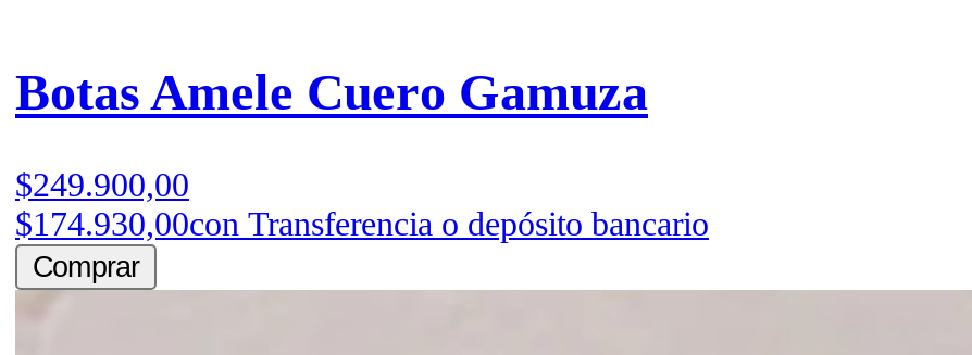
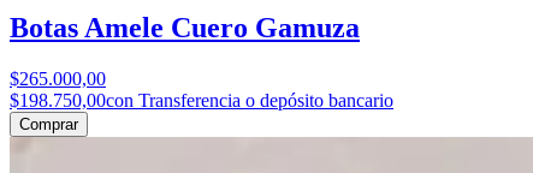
[15,167,189,203] $249.900,00 -> [10,69,106,89] $265.000,00
[15,206,709,243] $174.930,00con Transferencia o depósito bancario -> [10,90,393,111] $198.750,00con Transferencia o depósito bancario

